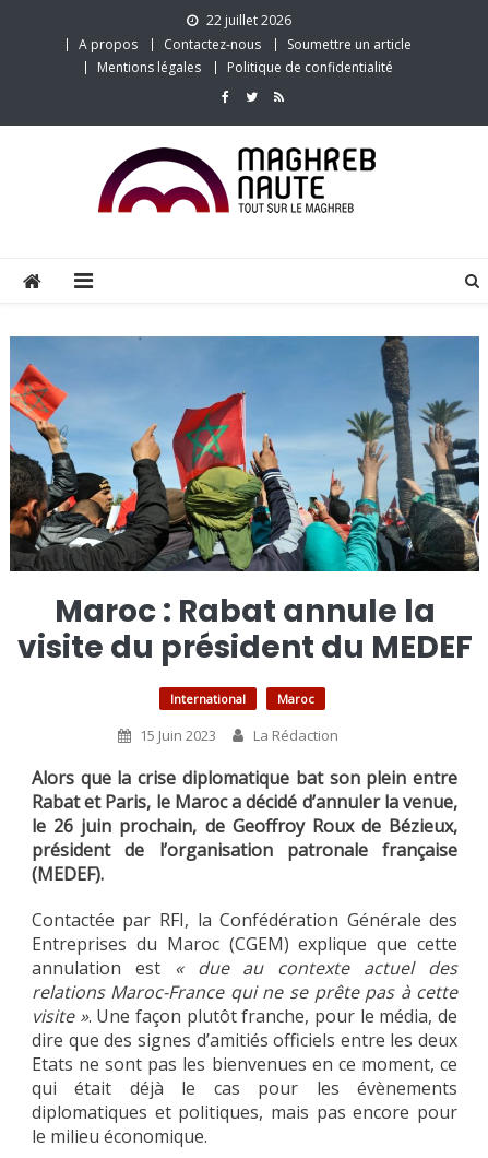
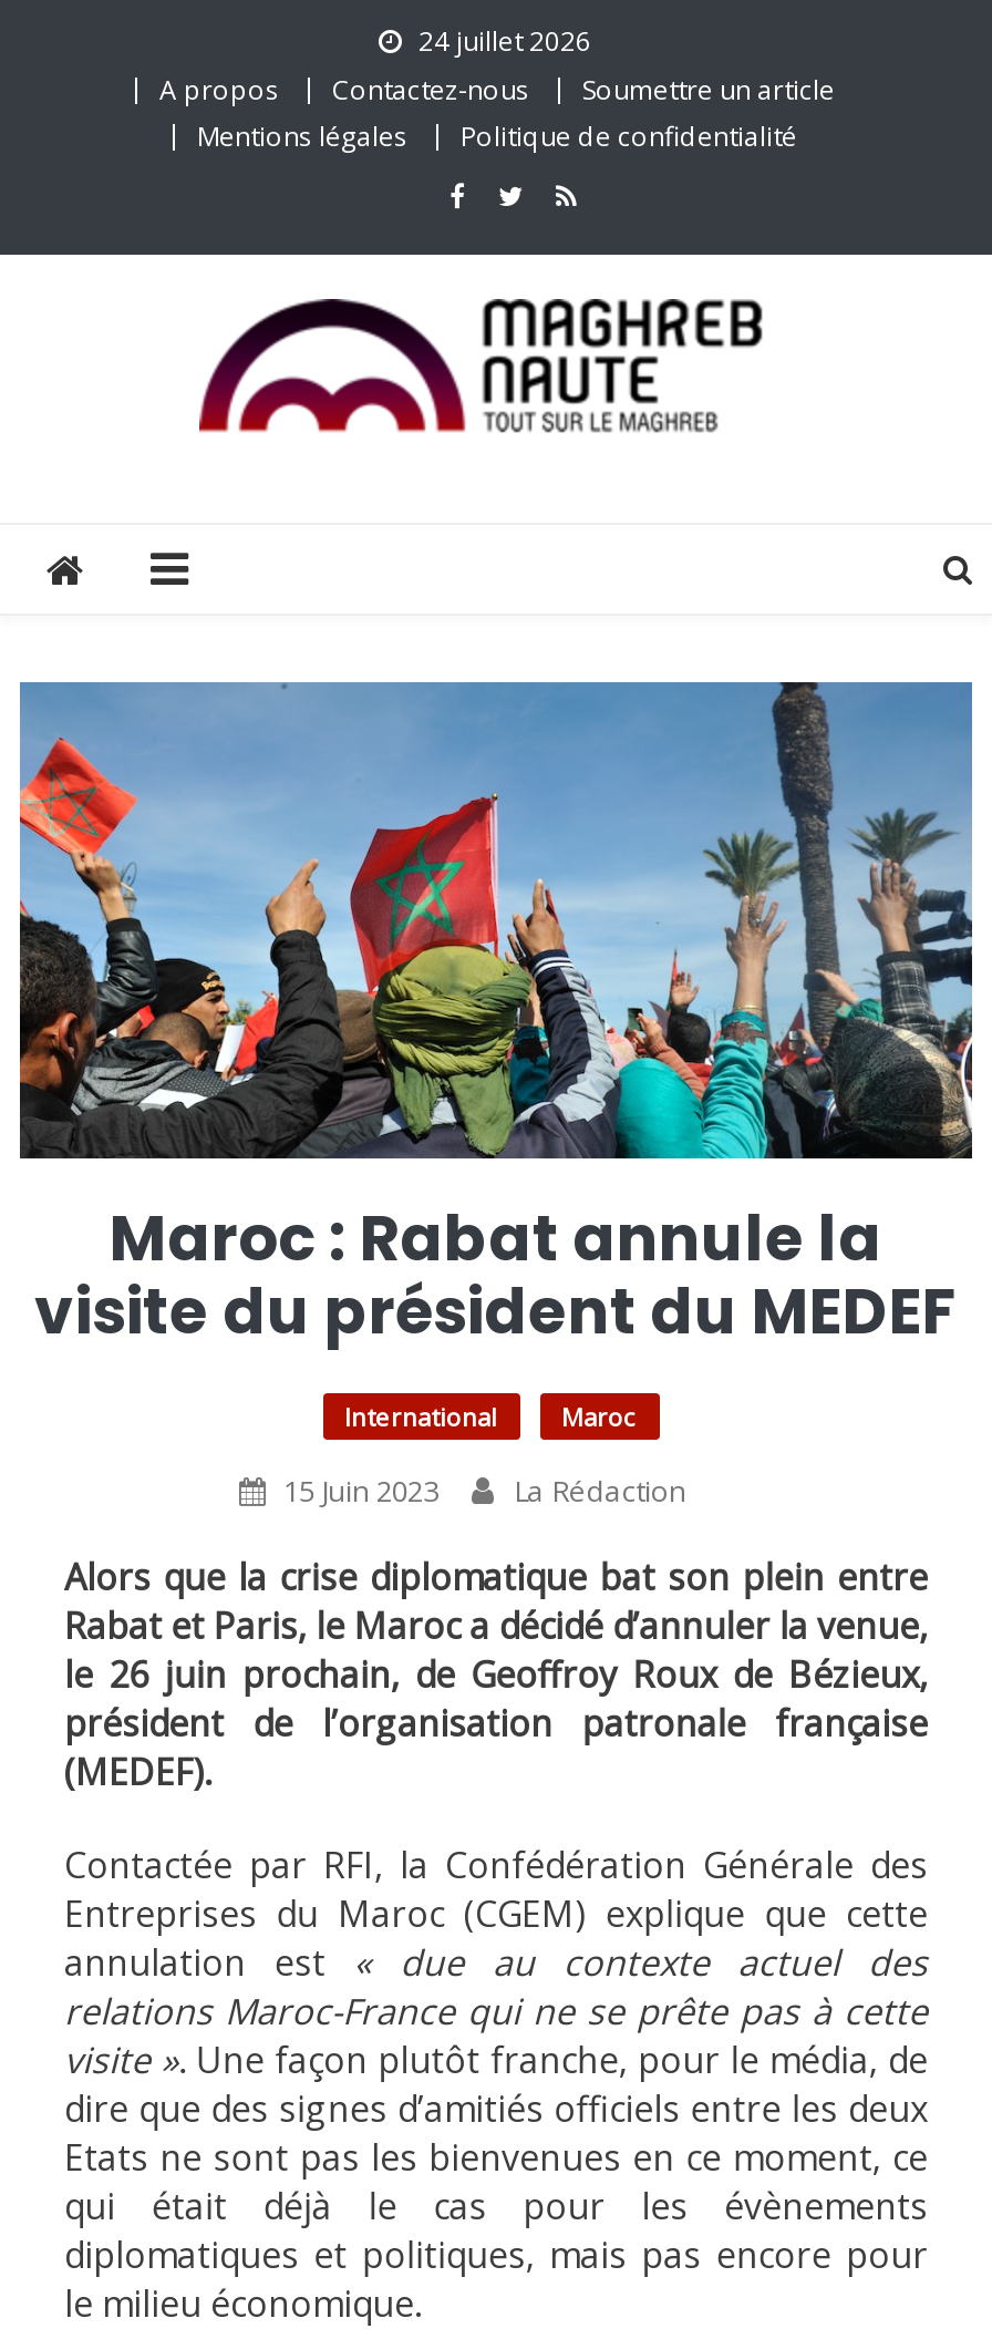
[206,11,291,29] 22 juillet 2026 -> [418,22,591,60] 24 juillet 2026

